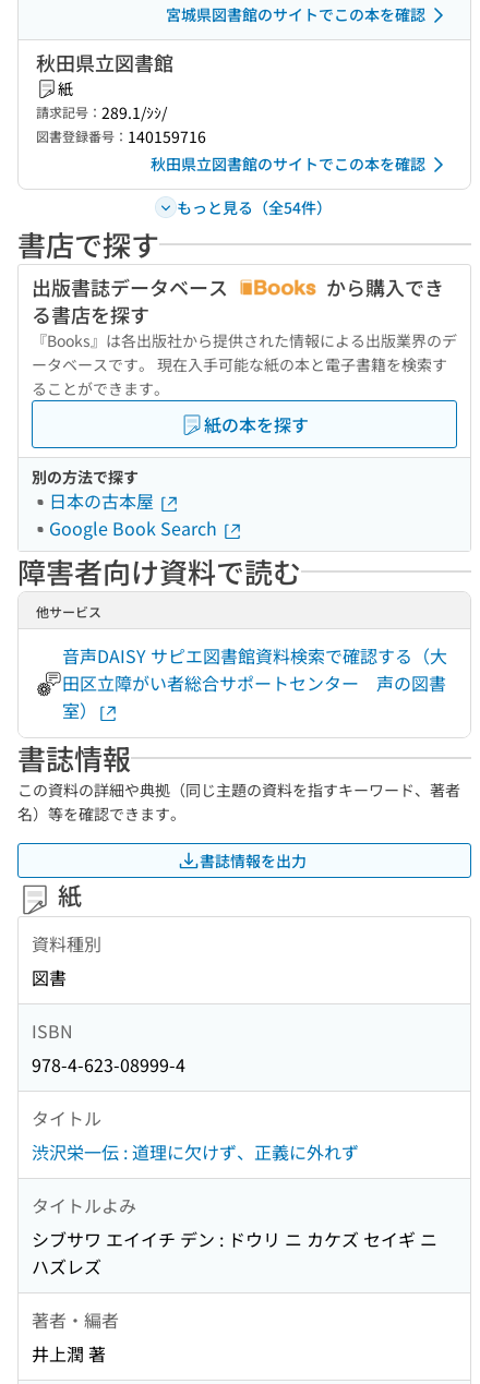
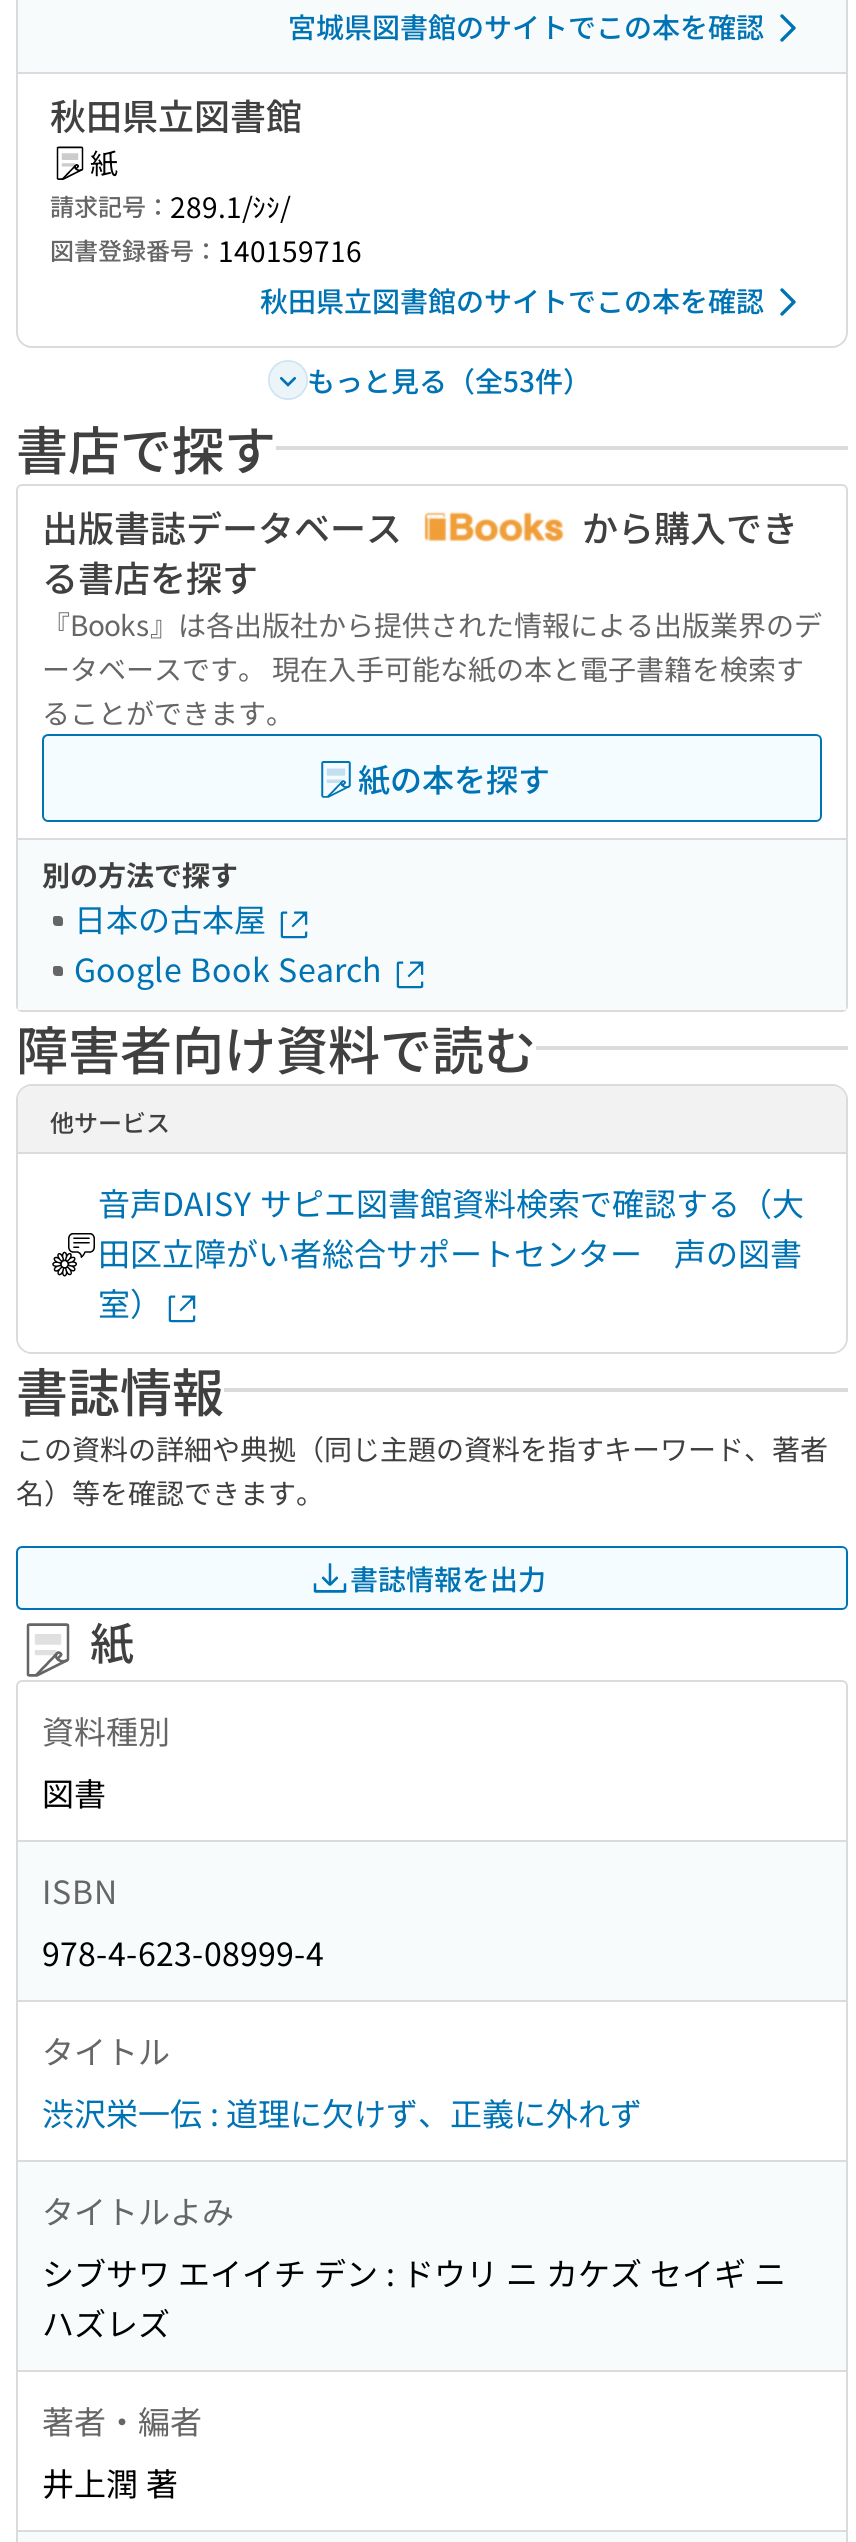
[176,196,331,218] もっと見る（全54件） -> [307,359,591,399] もっと見る（全53件）

